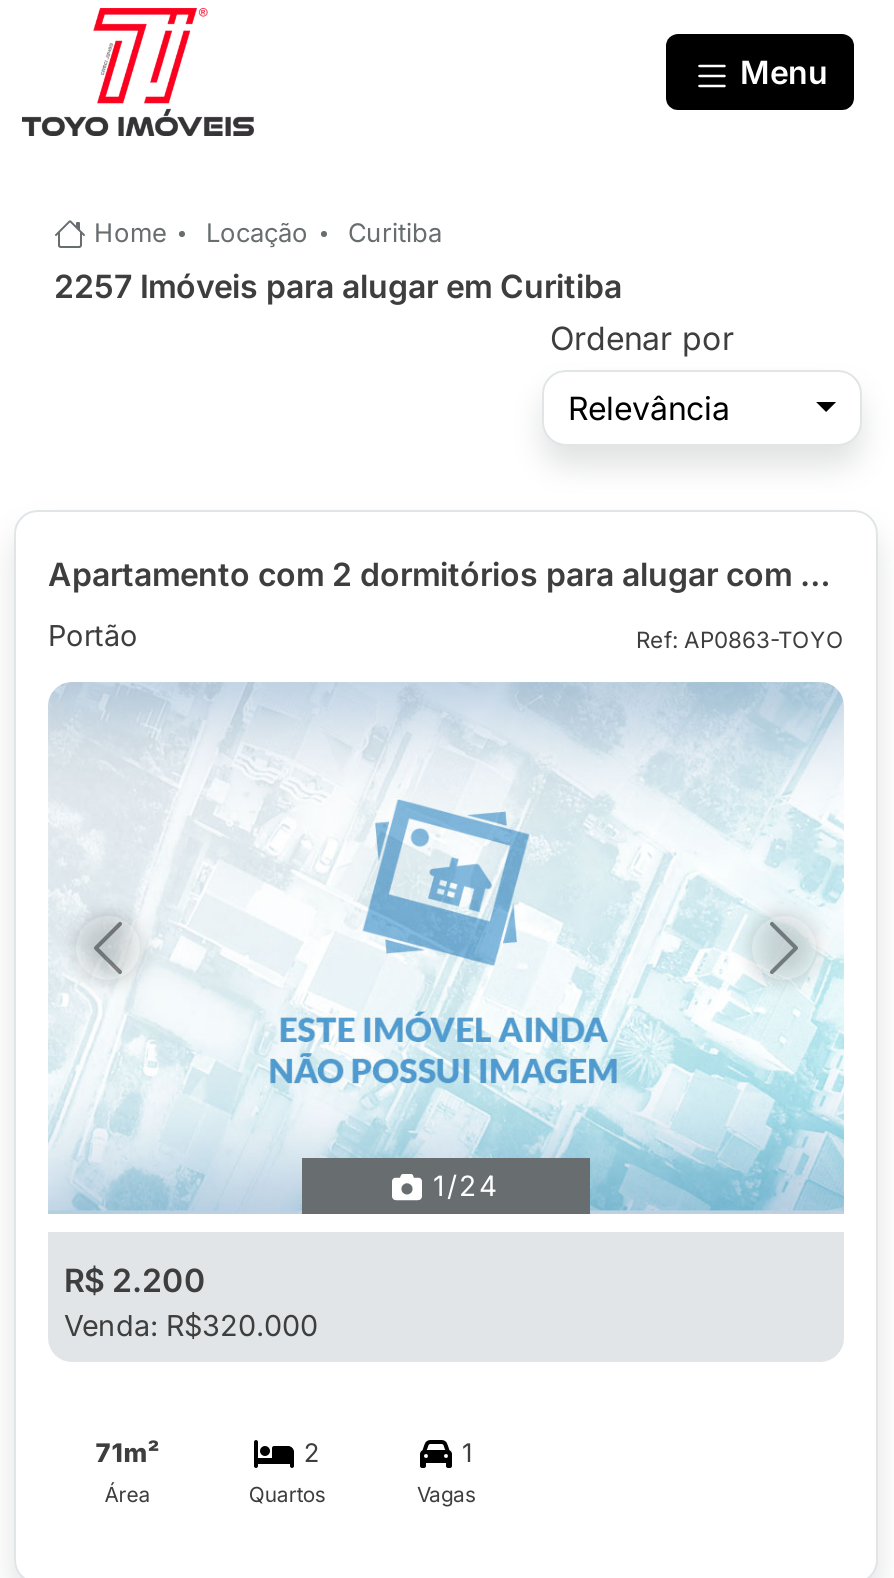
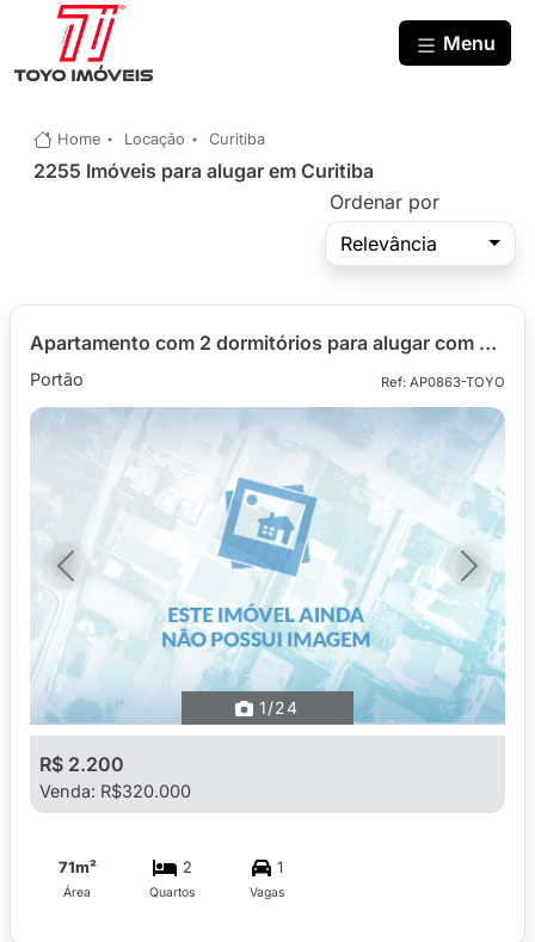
[54,266,622,306] 2257 Imóveis para alugar em Curitiba -> [33,159,374,183] 2255 Imóveis para alugar em Curitiba

